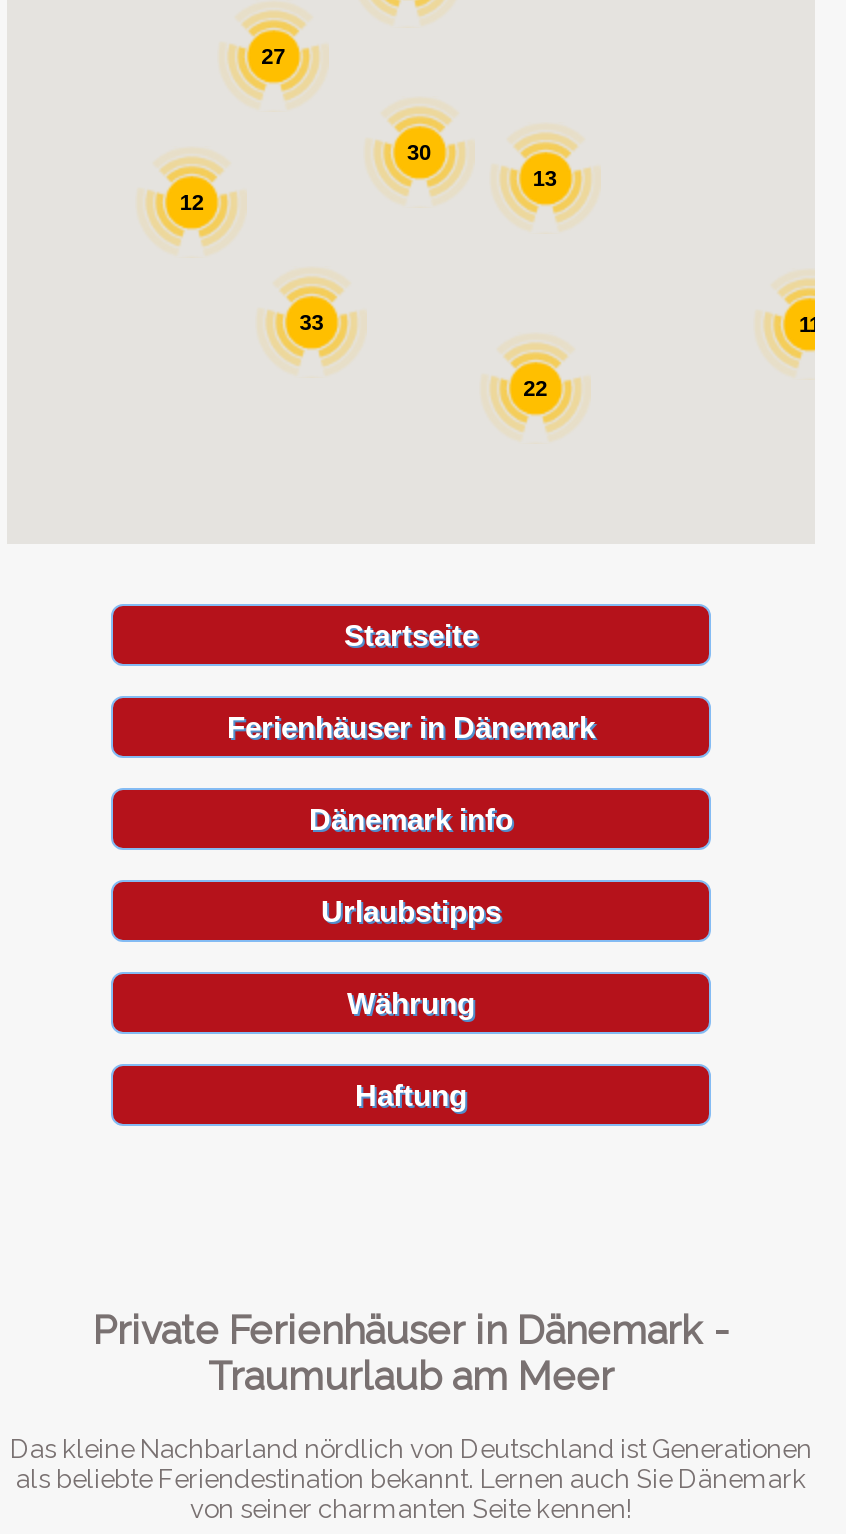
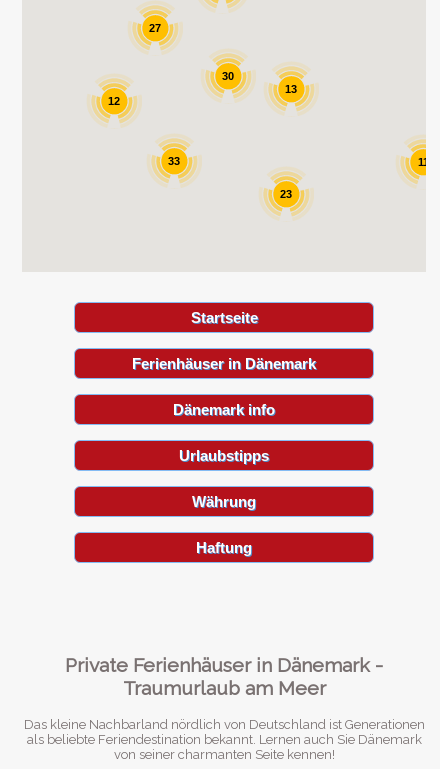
[523,376,547,400] 22 -> [280,188,292,200] 23

